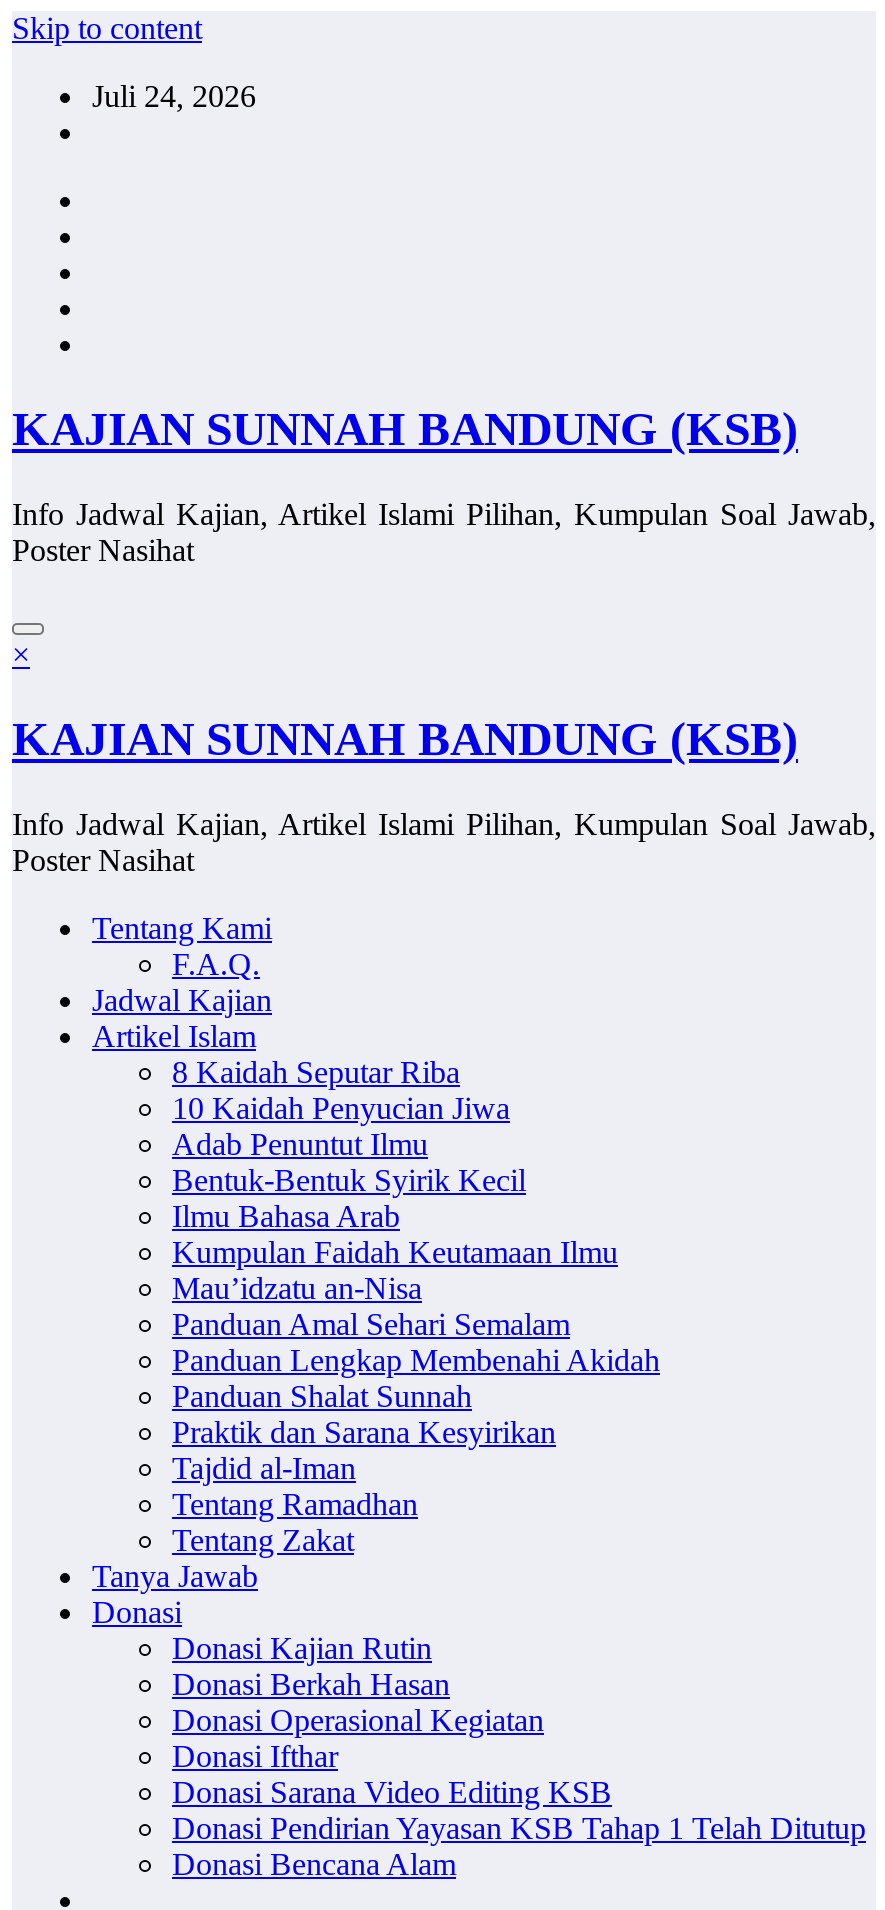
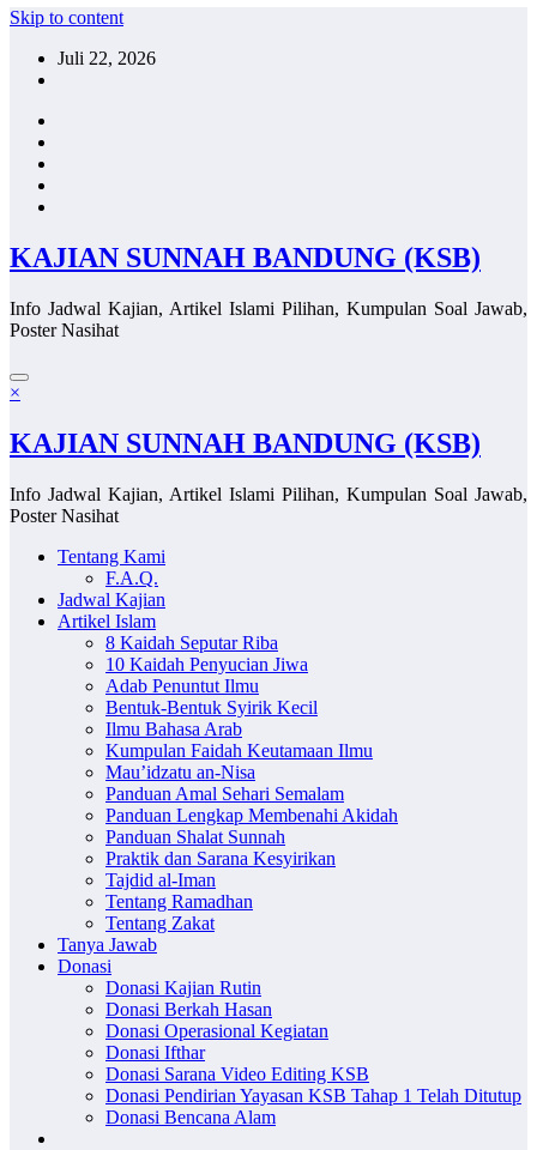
[92,79,256,113] Juli 24, 2026 -> [58,48,156,68] Juli 22, 2026

